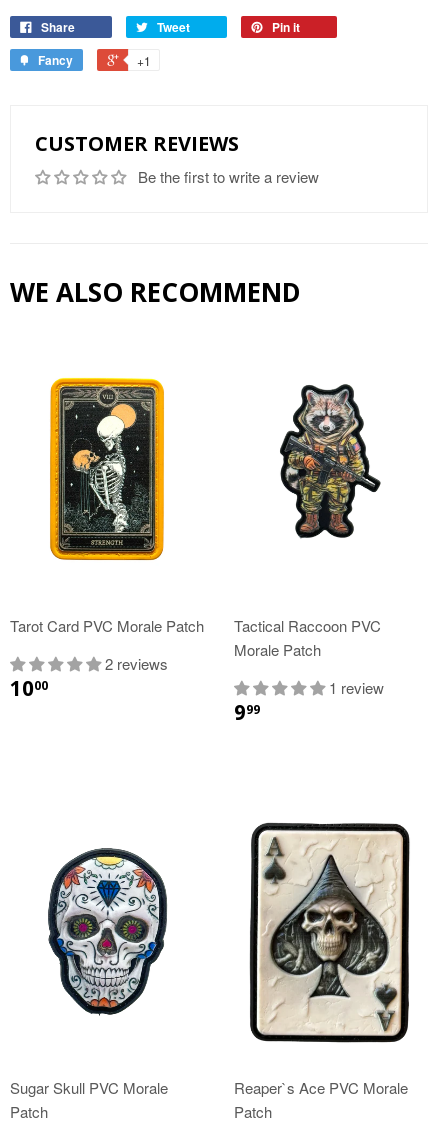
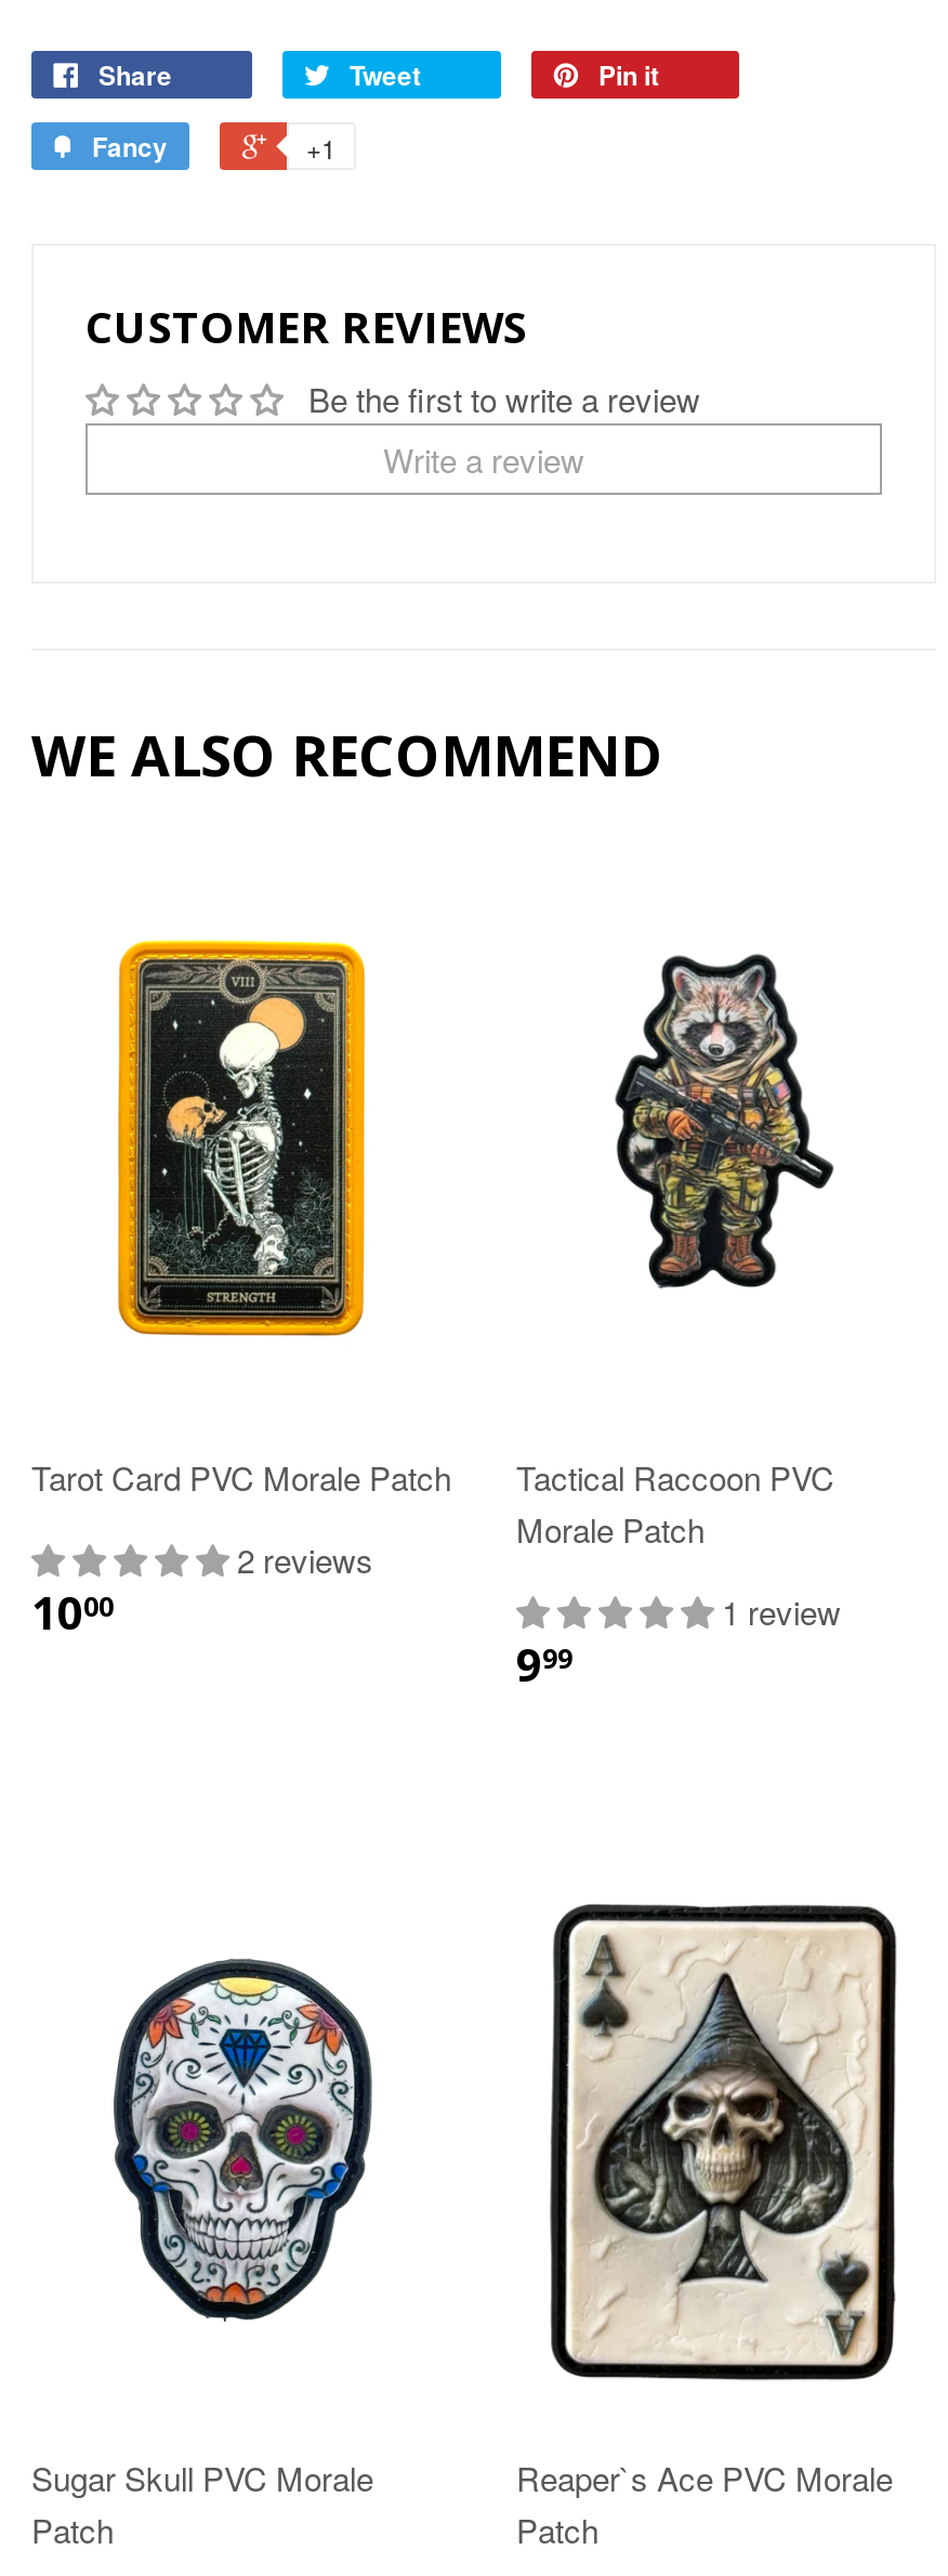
none -> [383,437,584,482] Write a review

